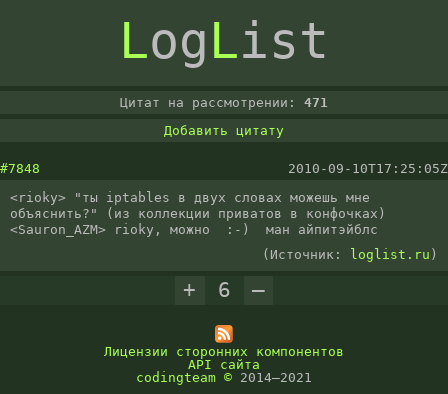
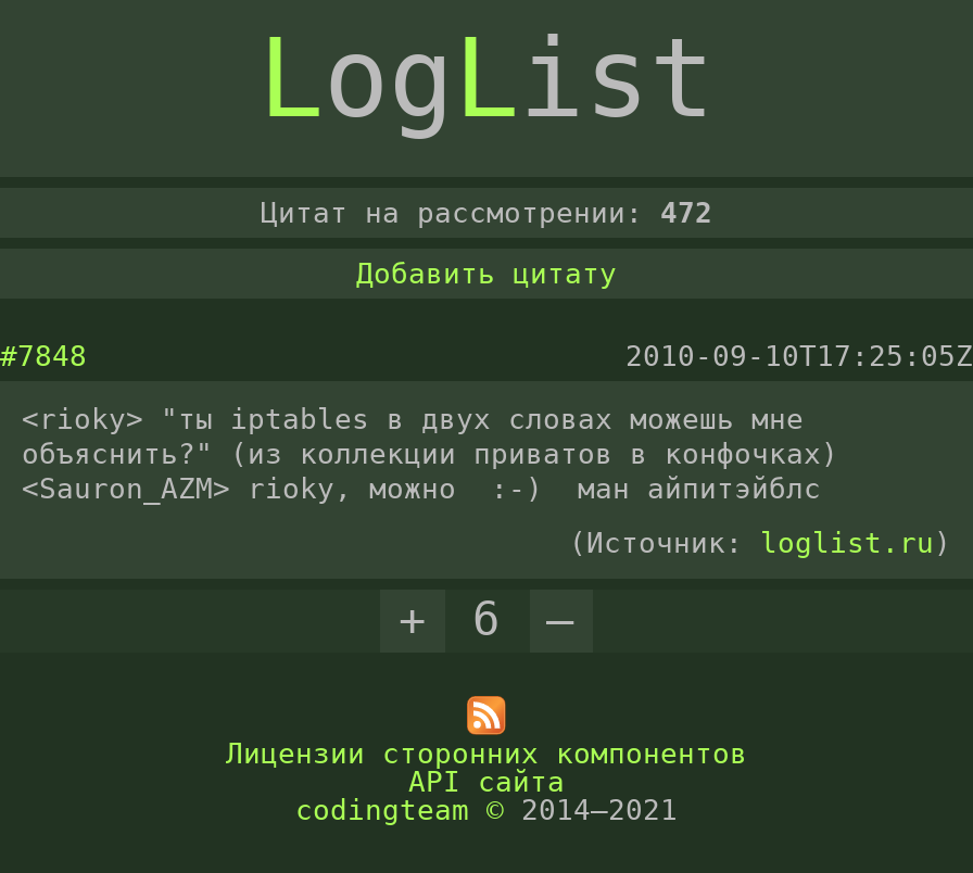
[120,95,328,110] Цитат на рассмотрении: 471 -> [261,197,712,229] Цитат на рассмотрении: 472

